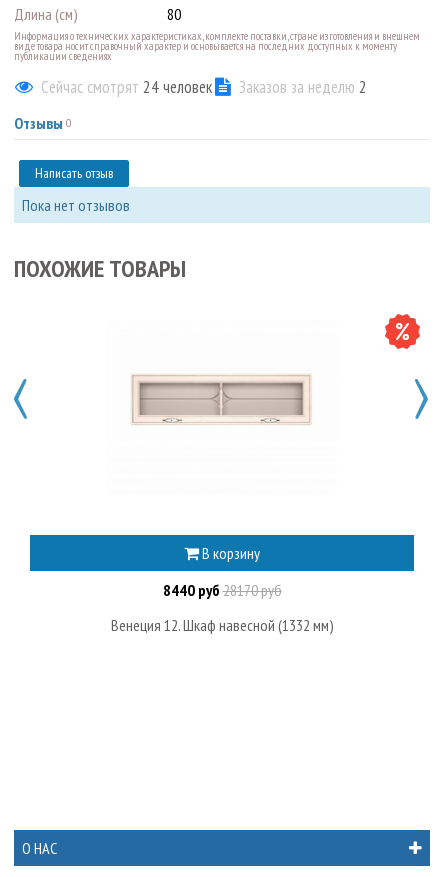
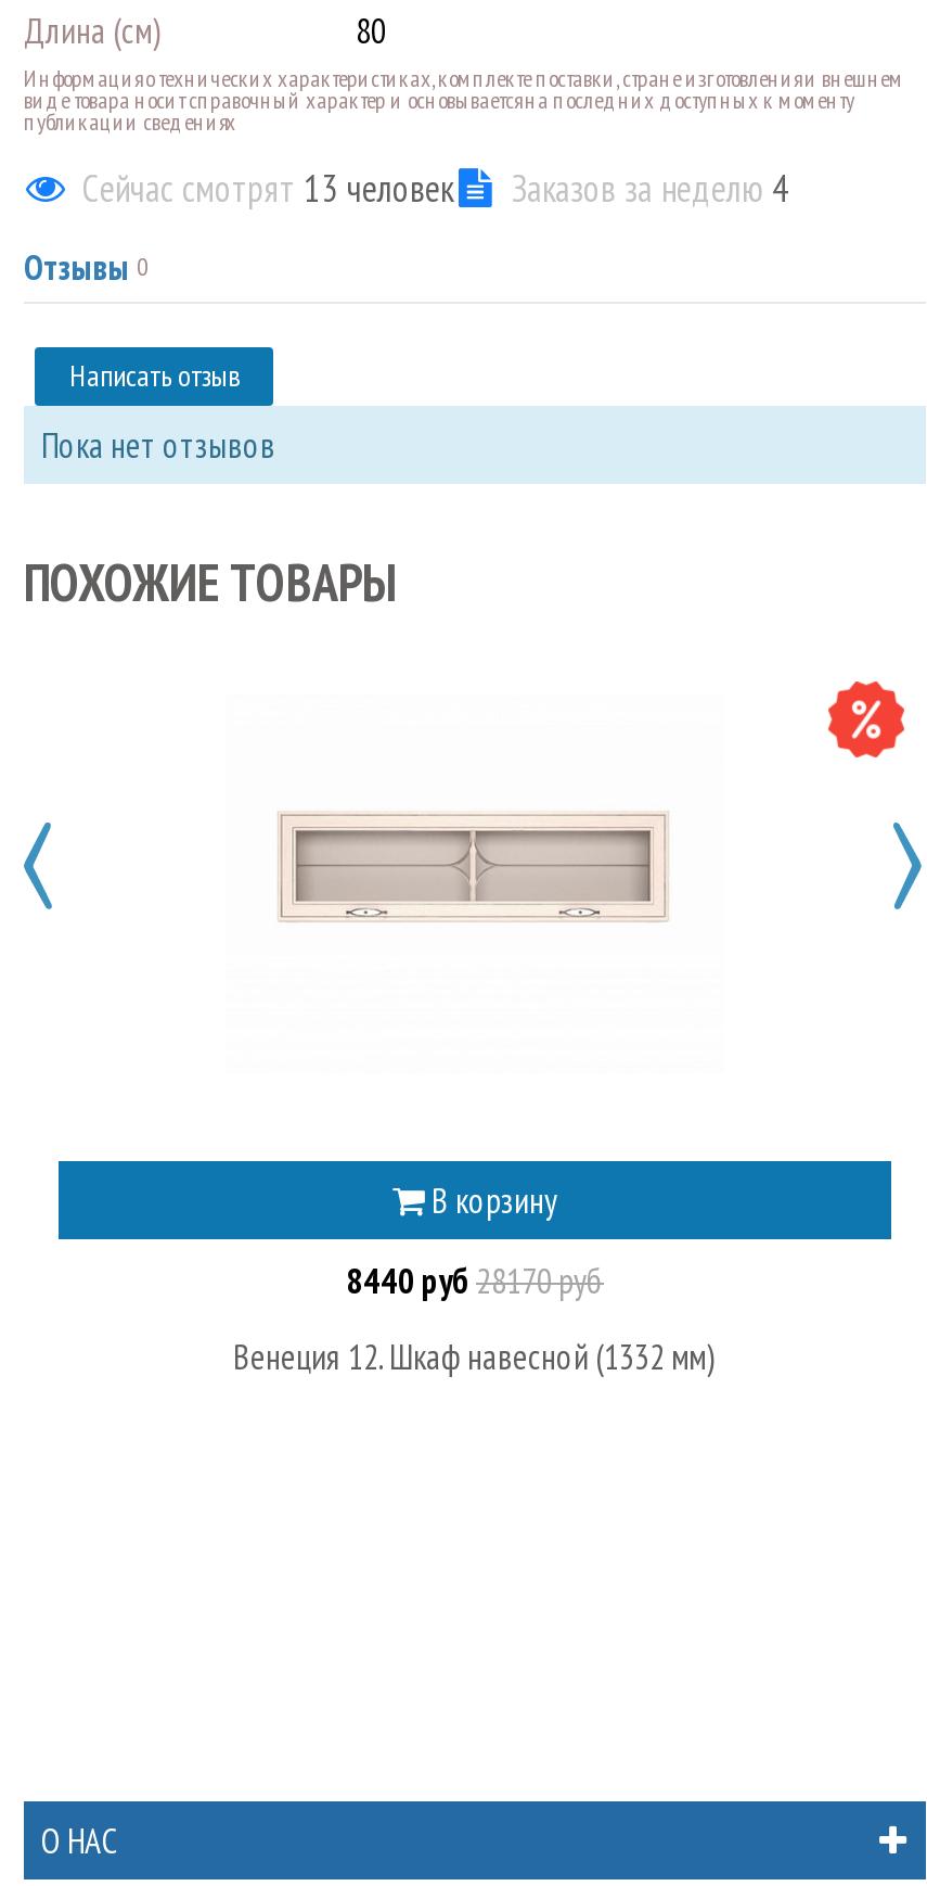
[41,76,212,98] Сейчас смотрят 24 человек -> [82,165,453,212] Сейчас смотрят 13 человек
[239,76,367,98] Заказов за неделю 2 -> [512,165,789,212] Заказов за неделю 4

